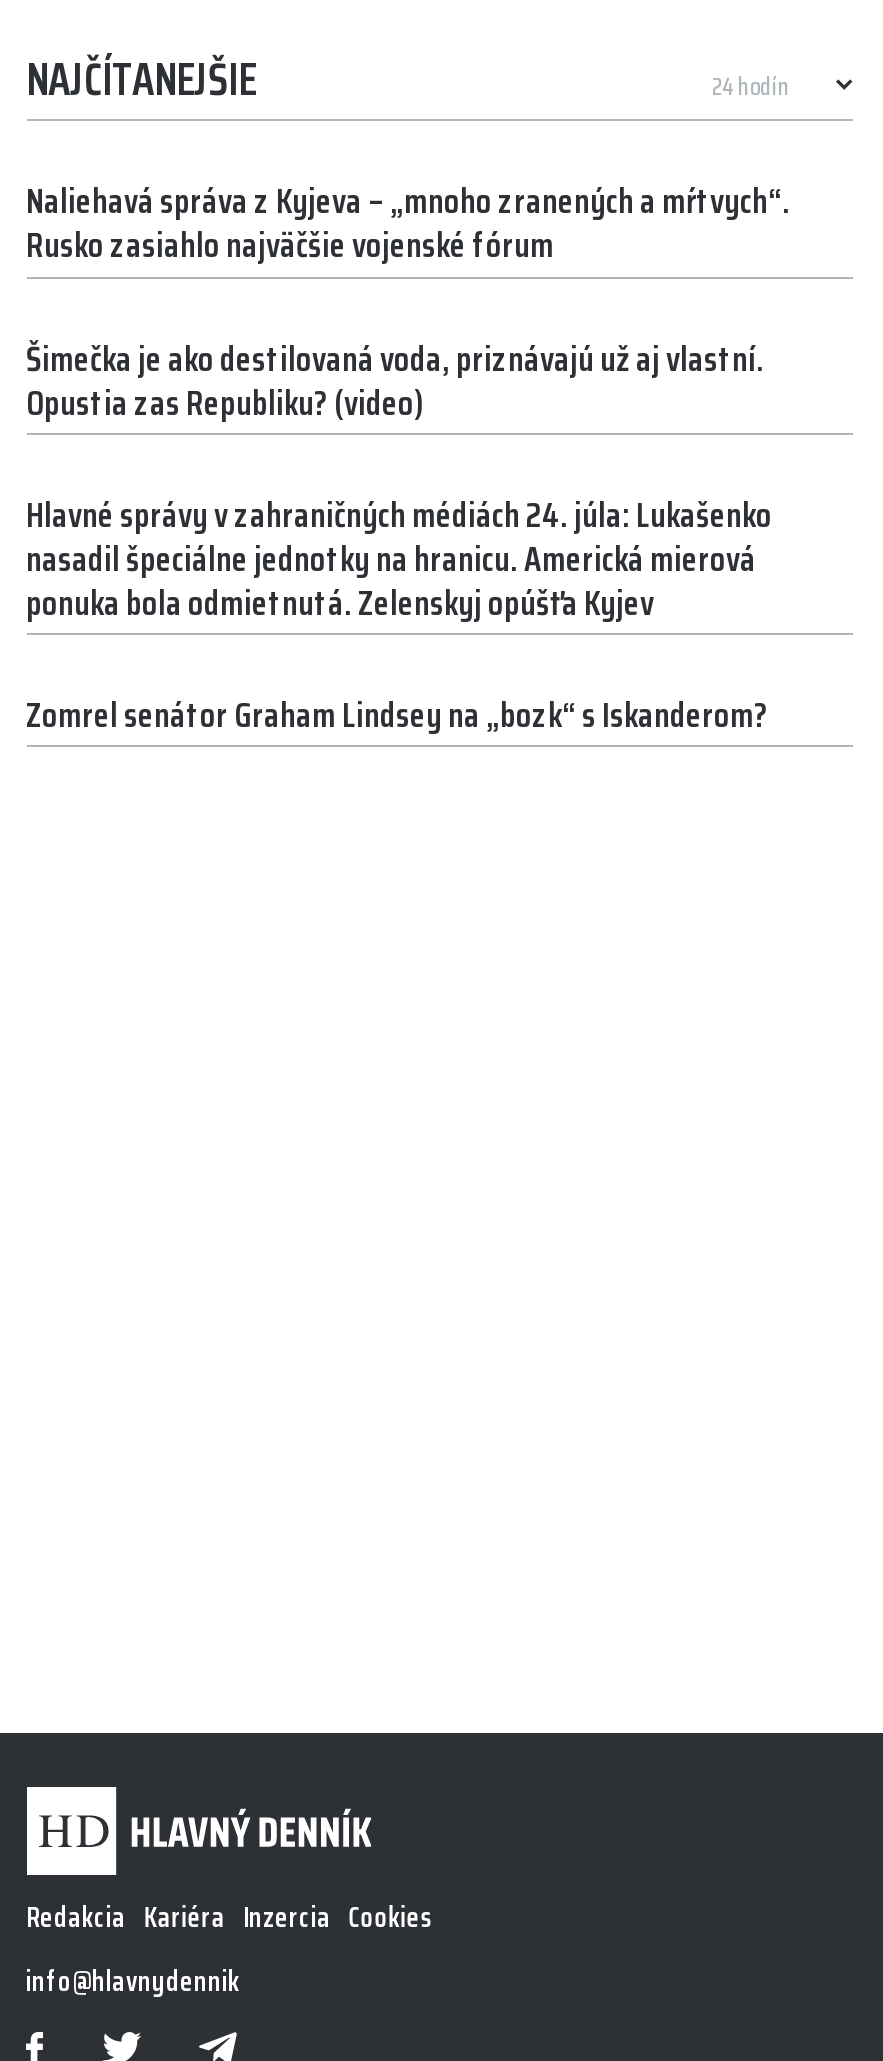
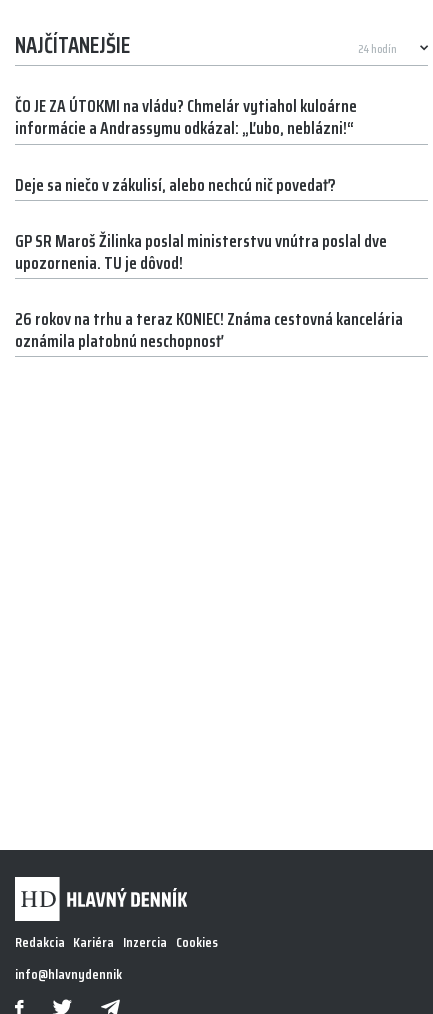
[26,173,790,273] Naliehavá správa z Kyjeva – „mnoho zranených a mŕtvych“. | Rusko zasiahlo najväčšie vojenské fórum -> [14,92,356,142] ČO JE ZA ÚTOKMI na vládu? Chmelár vytiahol kuloárne | informácie a Andrassymu odkázal: „Ľubo, neblázni!“
[26,330,764,430] Šimečka je ako destilovaná voda, priznávajú už aj vlastní. | Opustia zas Republiku? (video) -> [14,170,335,198] Deje sa niečo v zákulisí, alebo nechcú nič povedať?
[26,487,772,631] Hlavné správy v zahraničných médiách 24. júla: Lukašenko | nasadil špeciálne jednotky na hranicu. Americká mierová | ponuka bola odmietnutá. Zelenskyj opúšťa Kyjev -> [14,227,386,277] GP SR Maroš Žilinka poslal ministerstvu vnútra poslal dve | upozornenia. TU je dôvod!
[26,687,768,743] Zomrel senátor Graham Lindsey na „bozk“ s Iskanderom? -> [14,305,402,355] 26 rokov na trhu a teraz KONIEC! Známa cestovná kancelária | oznámila platobnú neschopnosť

